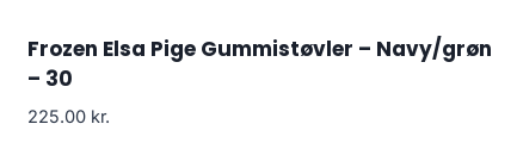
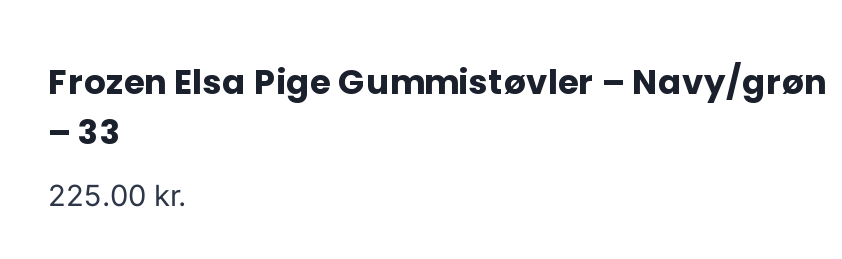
[27,64,73,93] – 30 -> [48,108,122,156] – 33

